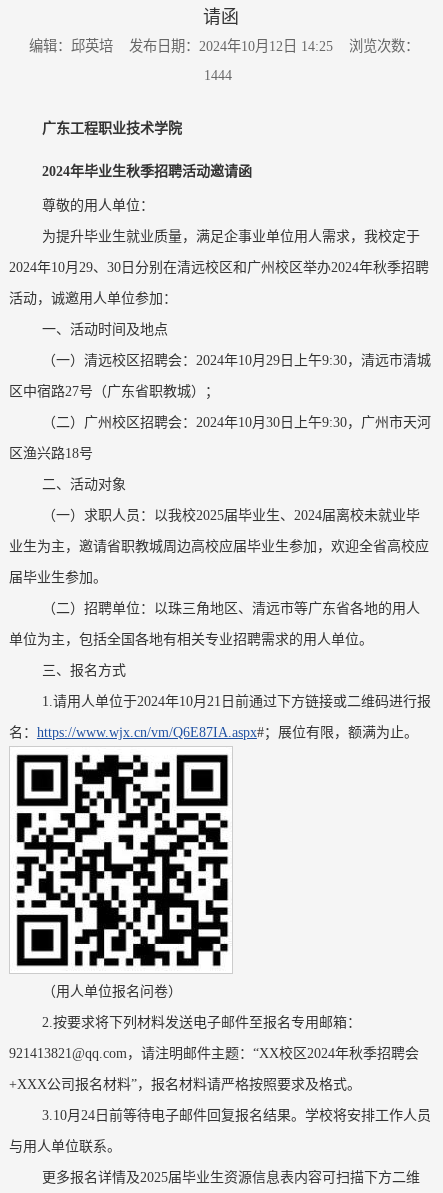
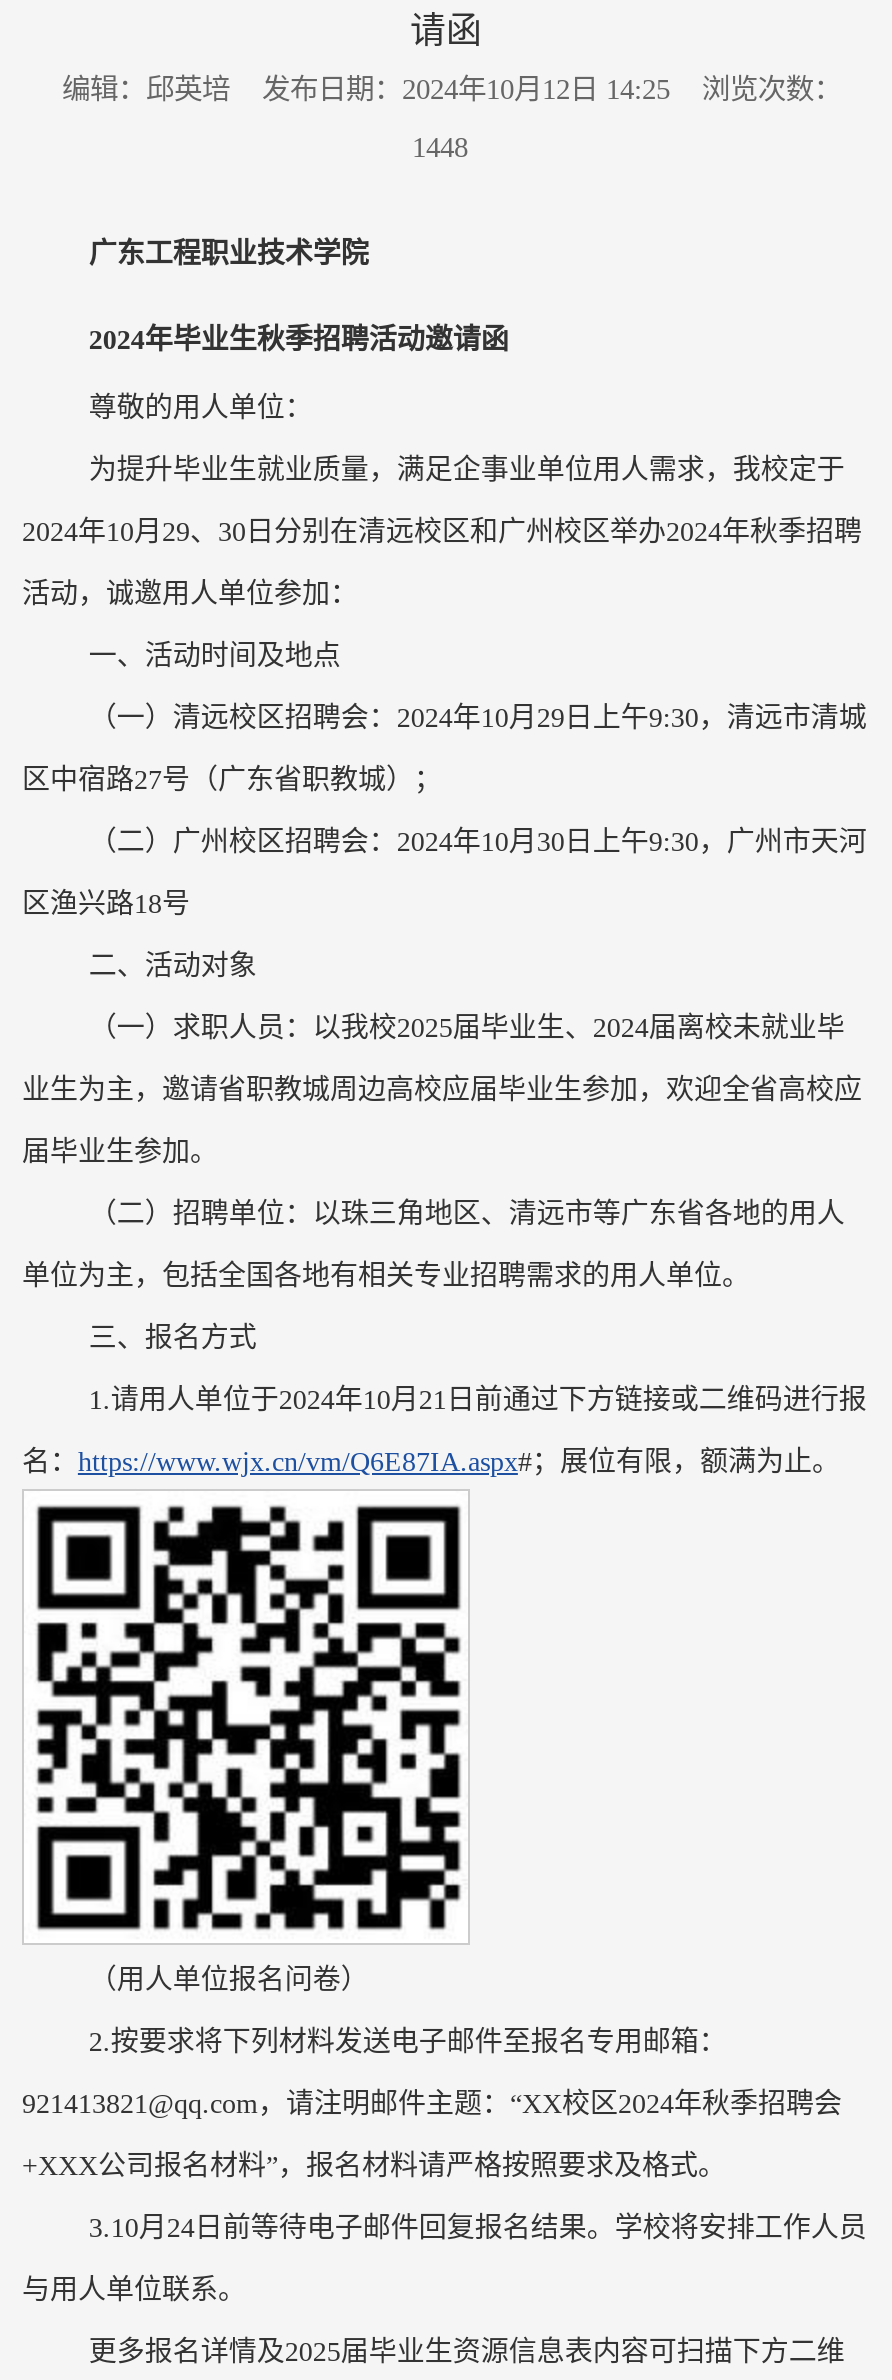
[204,67,232,83] 1444 -> [412,130,468,162] 1448

